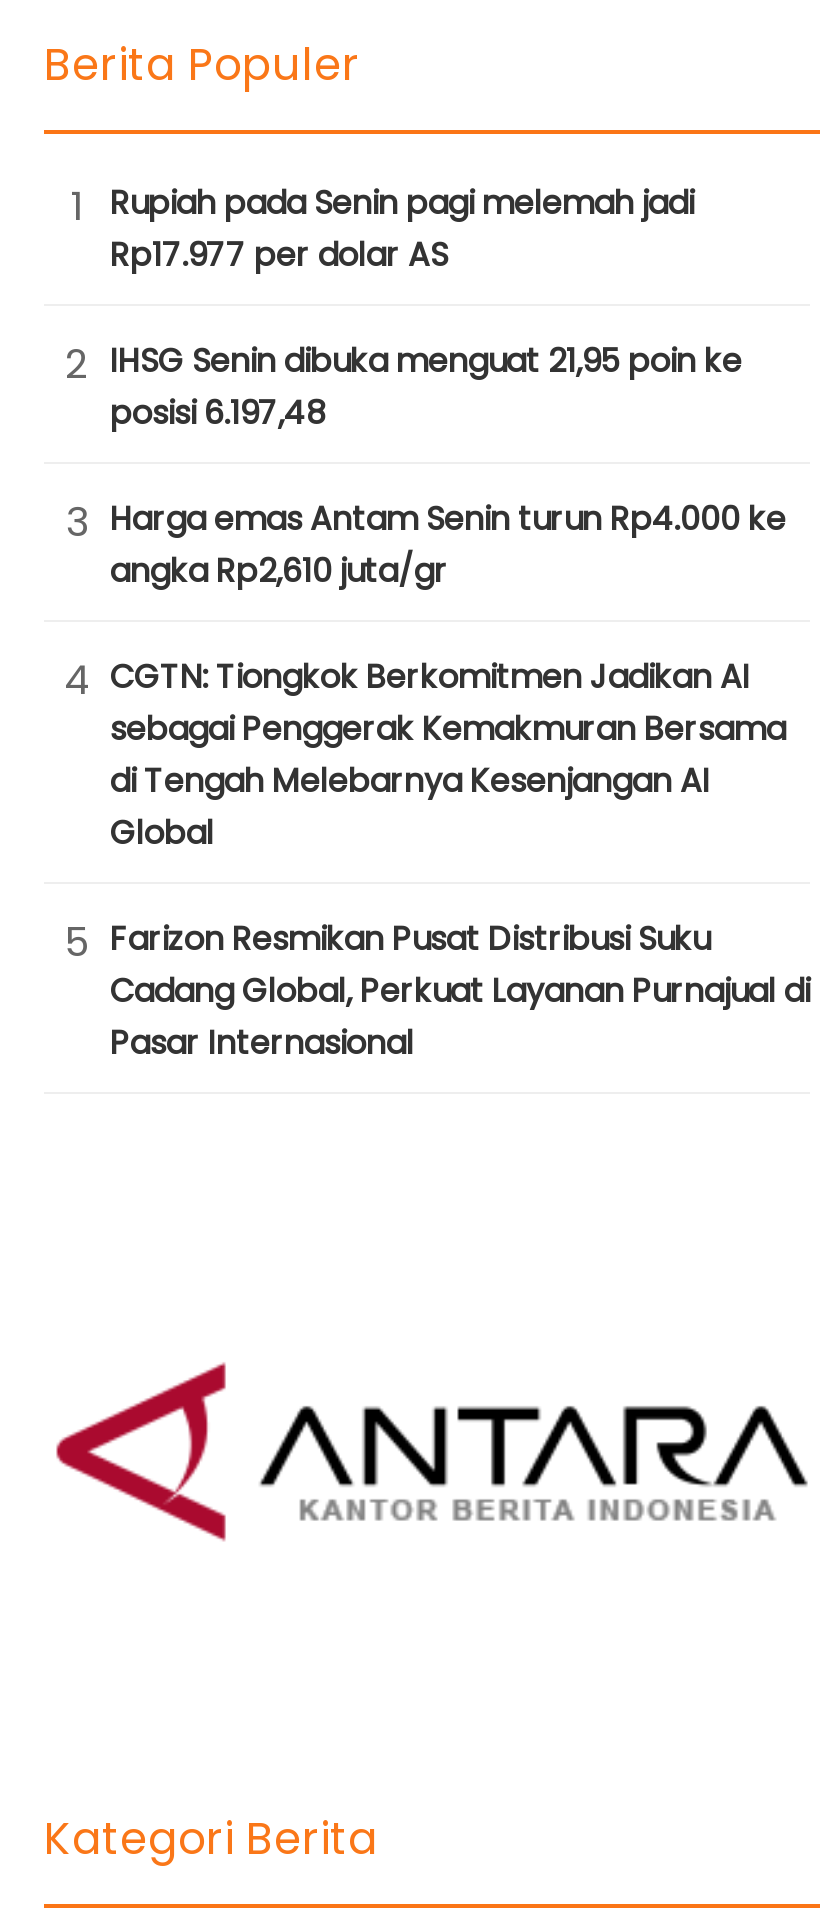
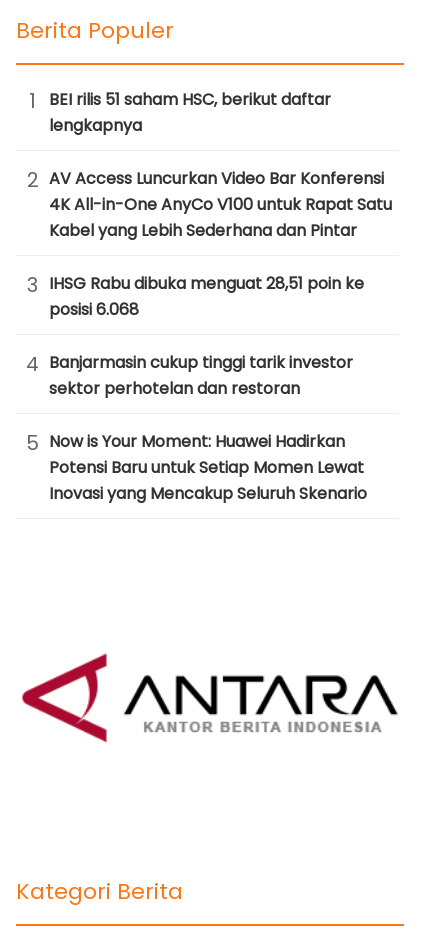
[70,177,694,277] 1 Rupiah pada Senin pagi melemah jadi | Rp17.977 per dolar AS -> [29,87,331,137] 1 BEI rilis 51 saham HSC, berikut daftar | lengkapnya
[65,335,742,435] 2 IHSG Senin dibuka menguat 21,95 poin ke | posisi 6.197,48 -> [26,166,392,242] 2 AV Access Luncurkan Video Bar Konferensi | 4K All-in-One AnyCo V100 untuk Rapat Satu | Kabel yang Lebih Sederhana dan Pintar
[66,493,786,593] 3 Harga emas Antam Senin turun Rp4.000 ke | angka Rp2,610 juta/gr -> [27,271,364,321] 3 IHSG Rabu dibuka menguat 28,51 poin ke | posisi 6.068
[64,651,786,855] 4 CGTN: Tiongkok Berkomitmen Jadikan AI | sebagai Penggerak Kemakmuran Bersama | di Tengah Melebarnya Kesenjangan AI | Global -> [26,350,353,400] 4 Banjarmasin cukup tinggi tarik investor | sektor perhotelan dan restoran
[64,913,810,1065] 5 Farizon Resmikan Pusat Distribusi Suku | Cadang Global, Perkuat Layanan Purnajual di | Pasar Internasional -> [26,429,367,505] 5 Now is Your Moment: Huawei Hadirkan | Potensi Baru untuk Setiap Momen Lewat | Inovasi yang Mencakup Seluruh Skenario

